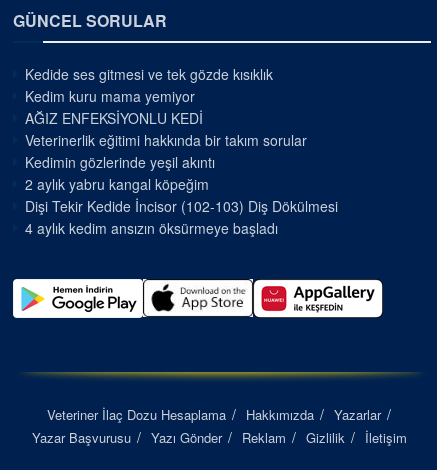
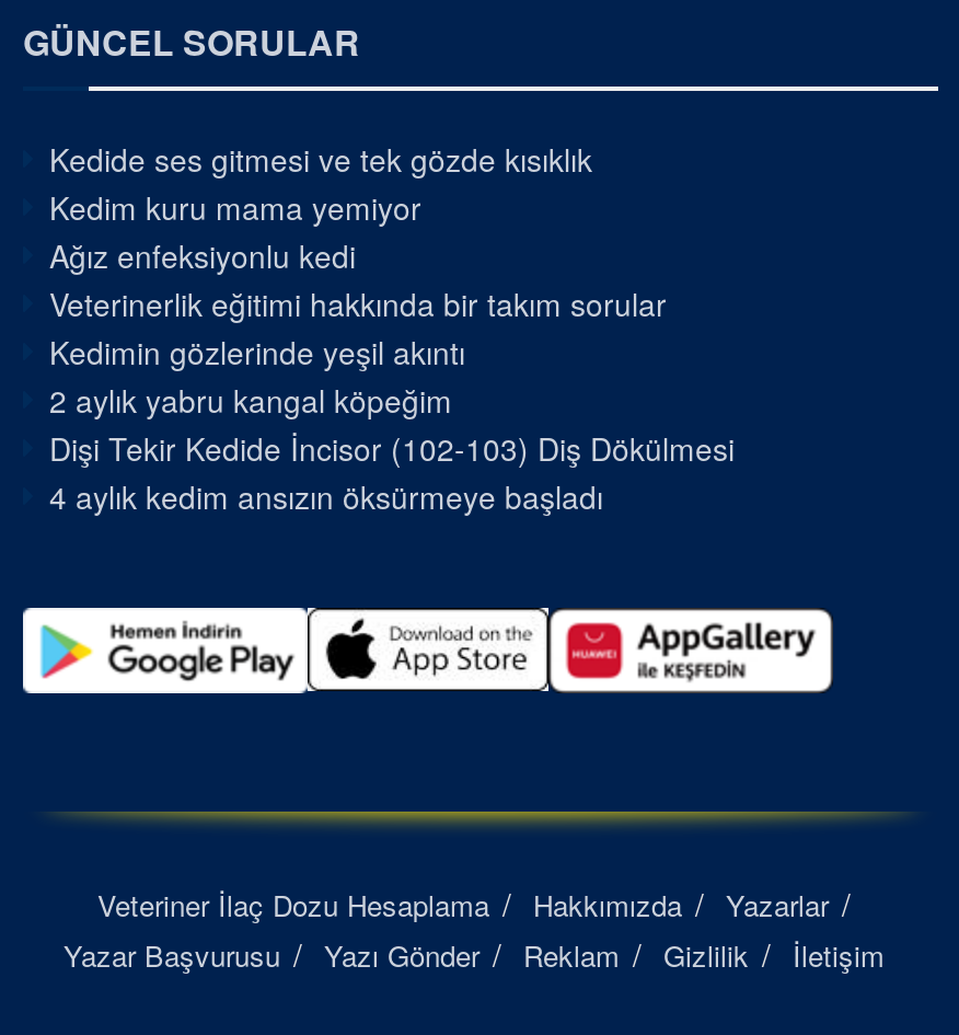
[25,107,203,127] AĞIZ ENFEKSİYONLU KEDİ -> [49,232,356,276] Ağız enfeksiyonlu kedi

